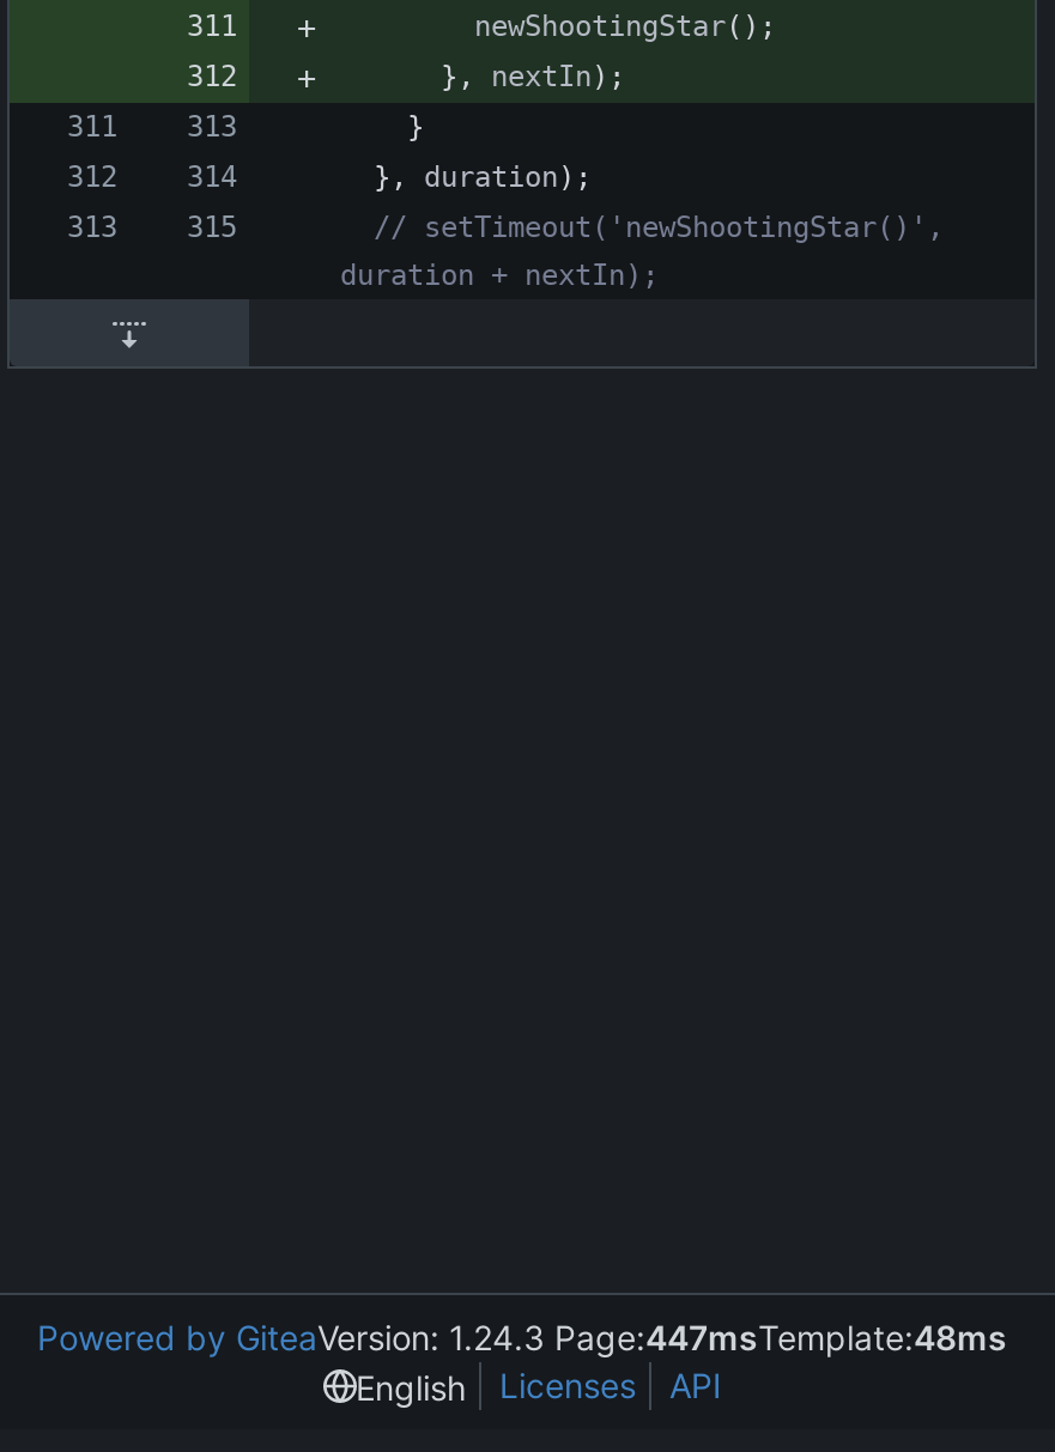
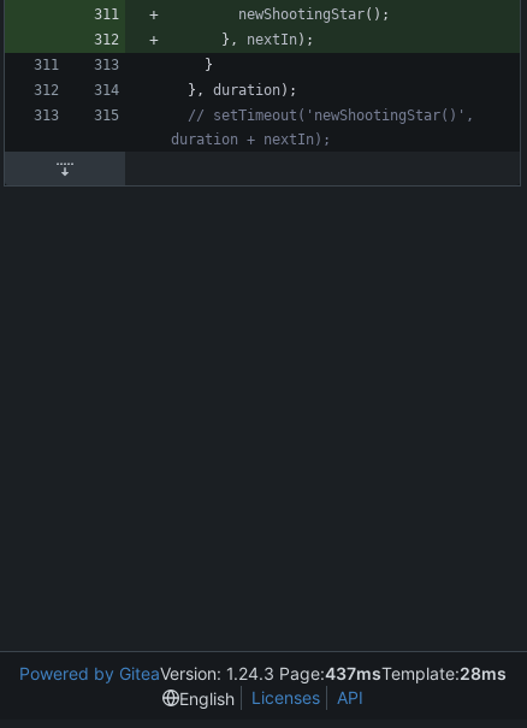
[37,1317,1007,1357] Powered by GiteaVersion: 1.24.3 Page:447msTemplate:48ms -> [19,663,506,683] Powered by GiteaVersion: 1.24.3 Page:437msTemplate:28ms

